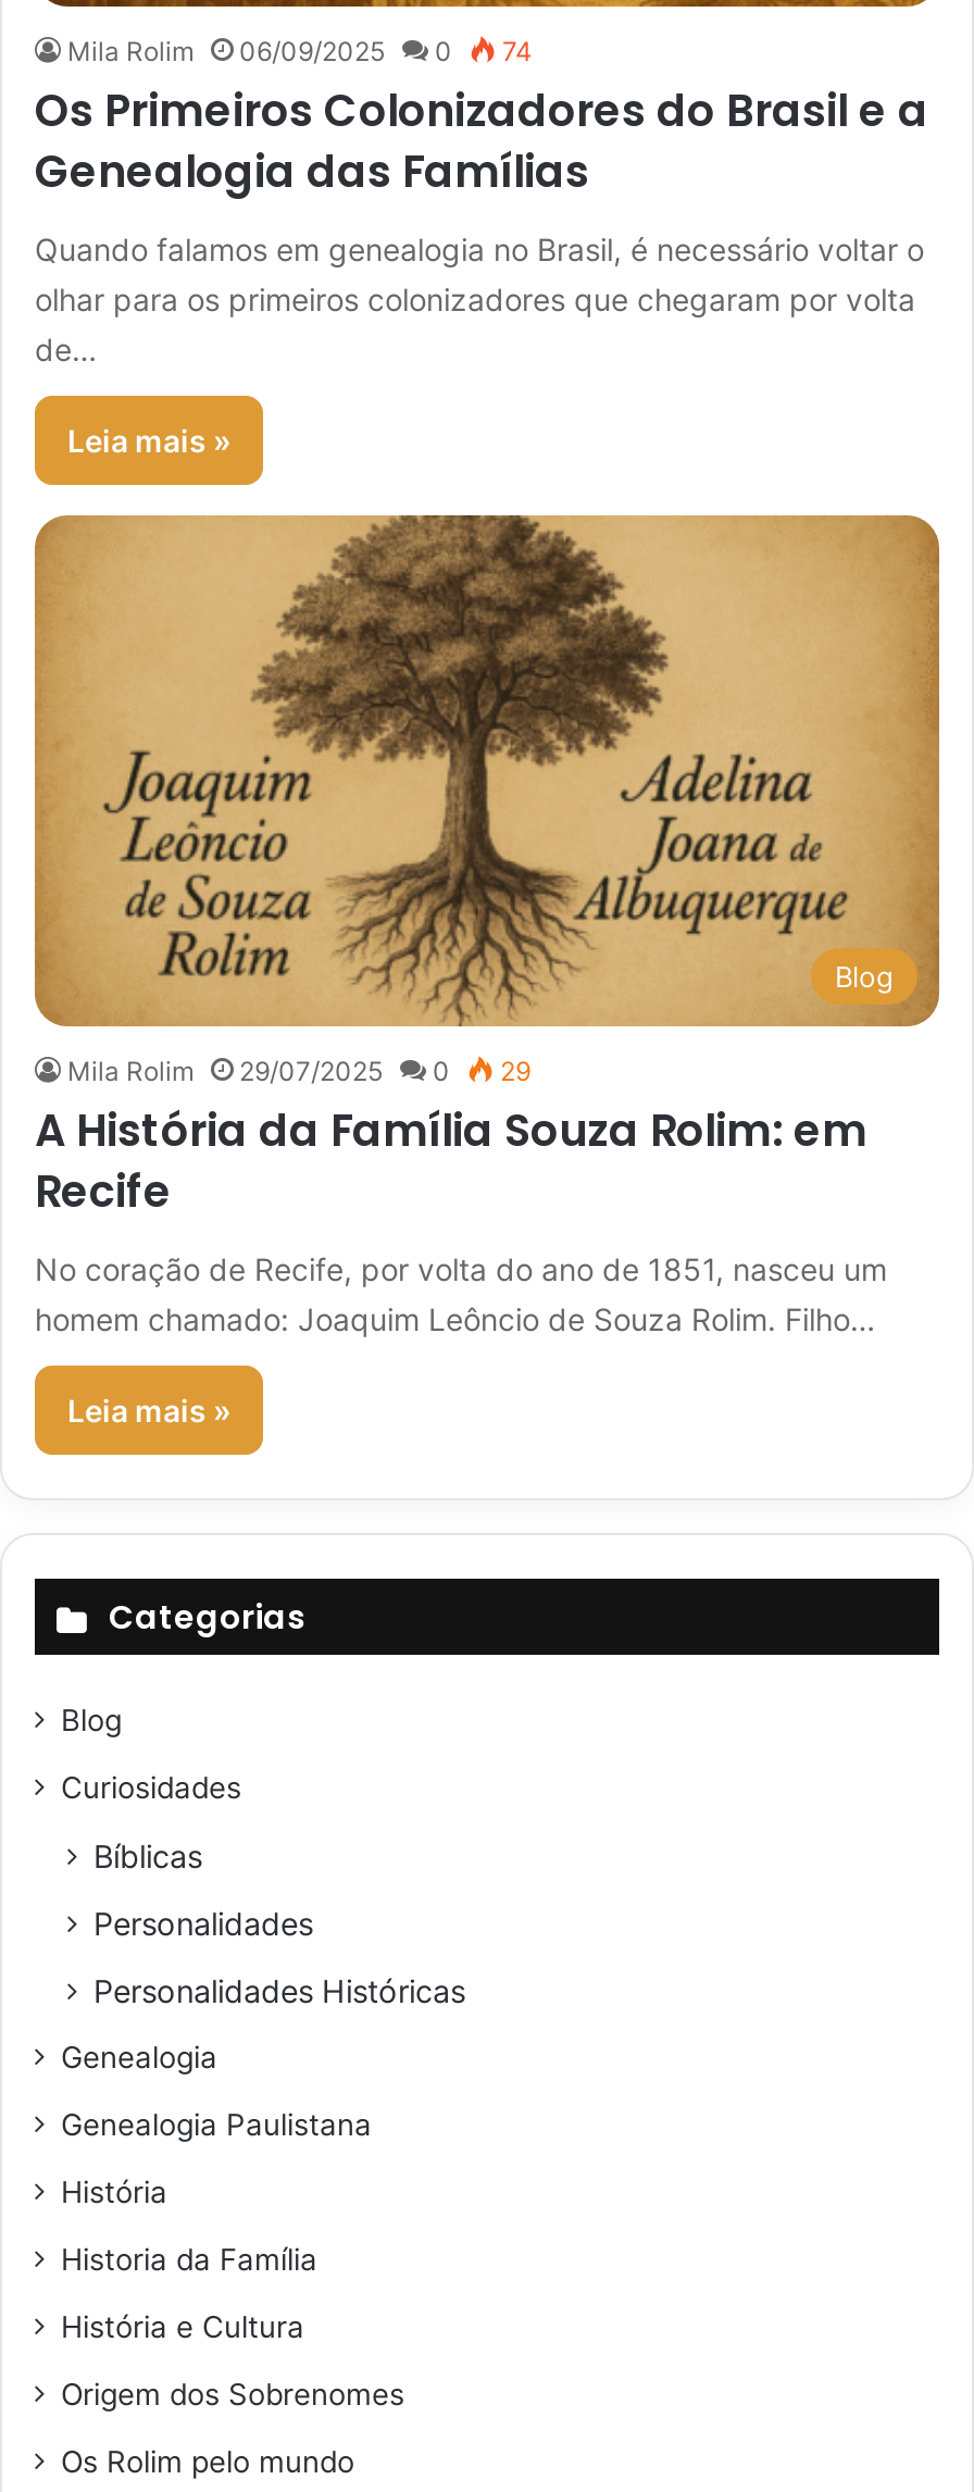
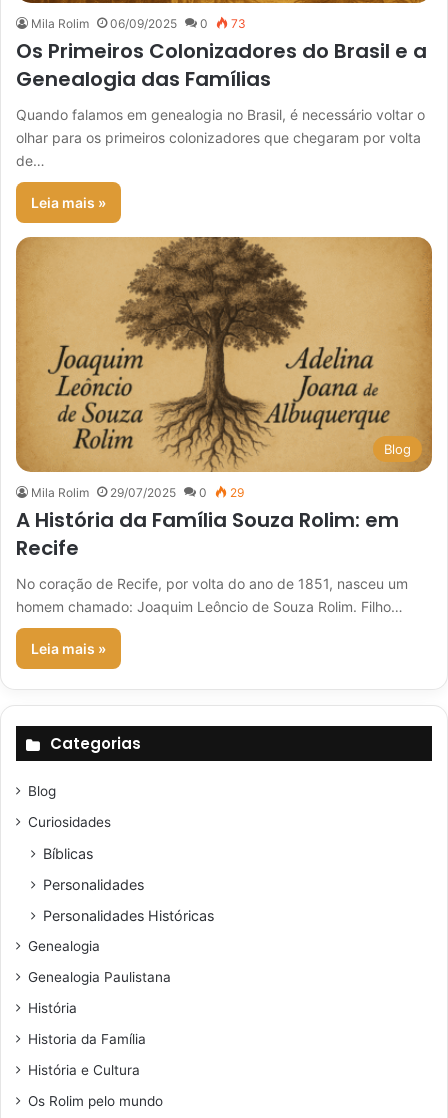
[67,35,533,67] Mila Rolim 06/09/2025 0 74 -> [31,16,246,31] Mila Rolim 06/09/2025 0 73
[61,2376,404,2411] Origem dos Sobrenomes -> none

